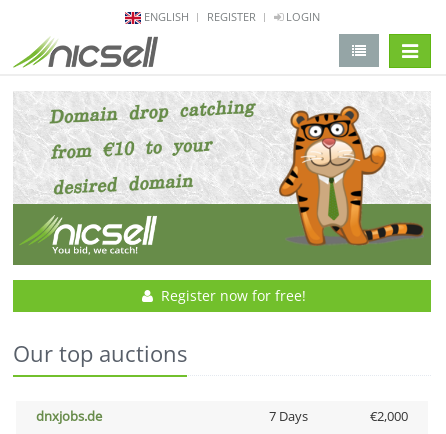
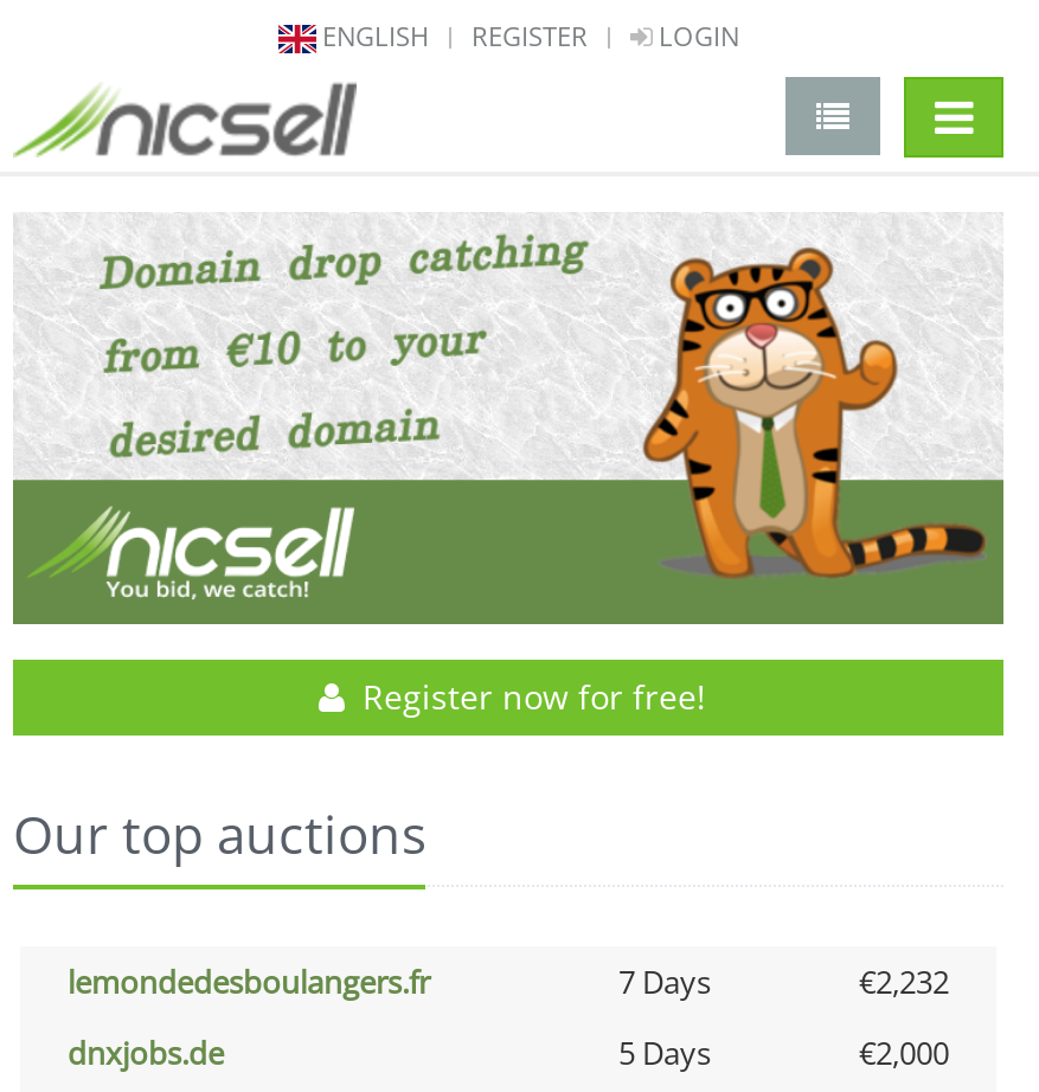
none -> [68,961,949,1004] lemondedesboulangers.fr | 7 Days | €2,232
[268,407,307,425] 7 Days -> [618,1032,711,1075] 5 Days

